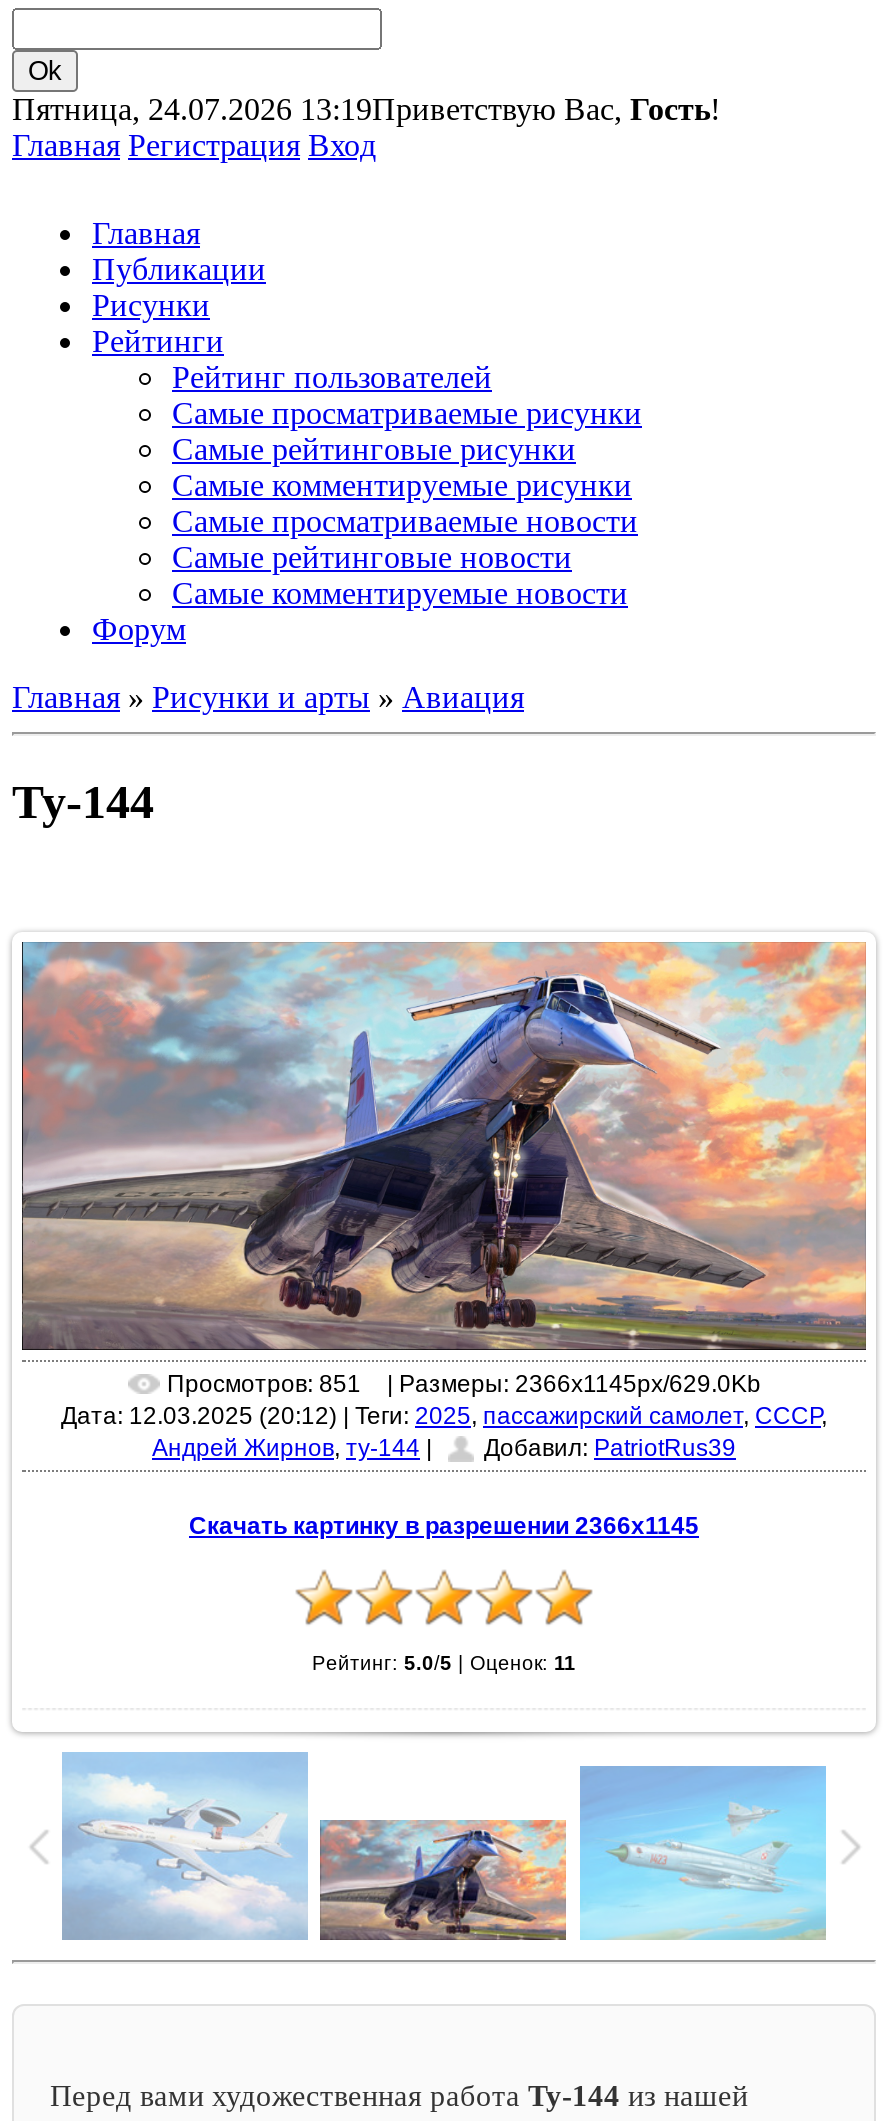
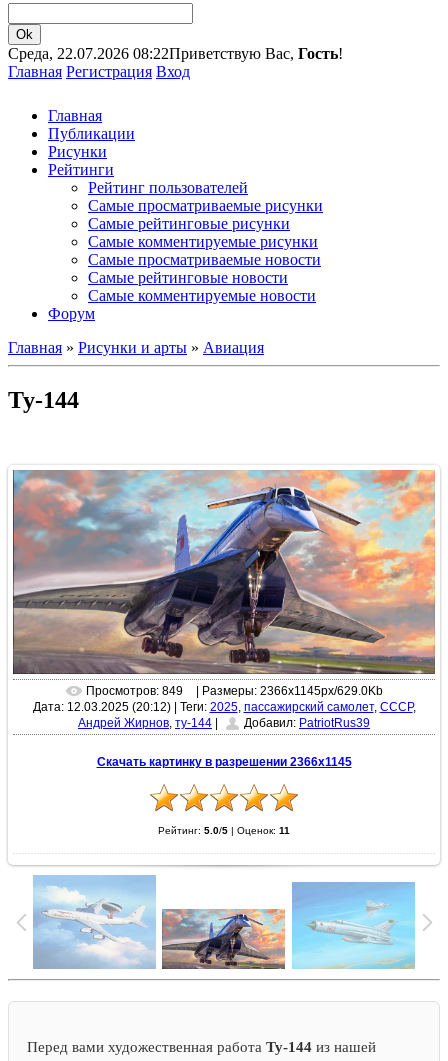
[12,92,720,126] Пятница, 24.07.2026 13:19Приветствую Вас, Гость! -> [8,45,343,62] Среда, 22.07.2026 08:22Приветствую Вас, Гость!
[167,1370,361,1398] Просмотров: 851 -> [85,684,182,698] Просмотров: 849

